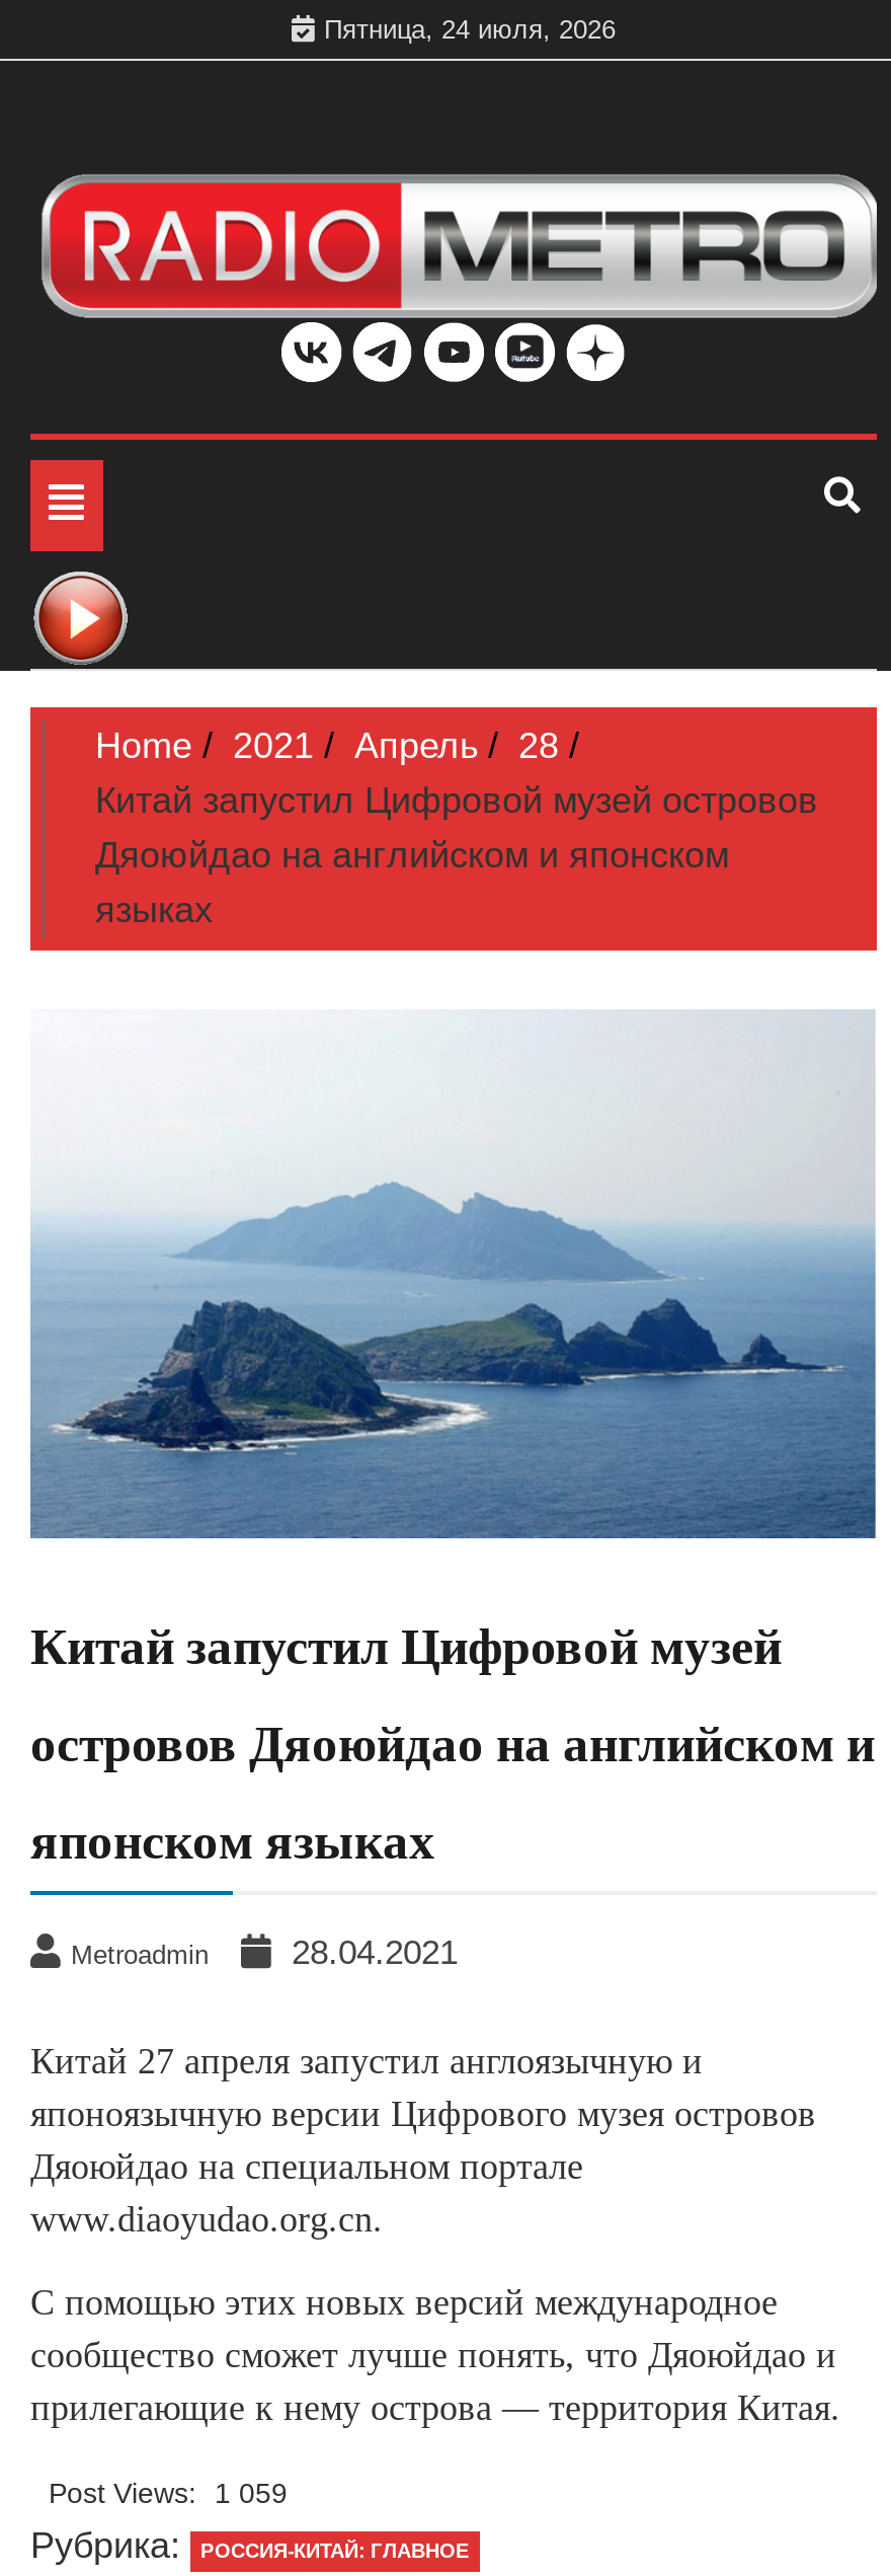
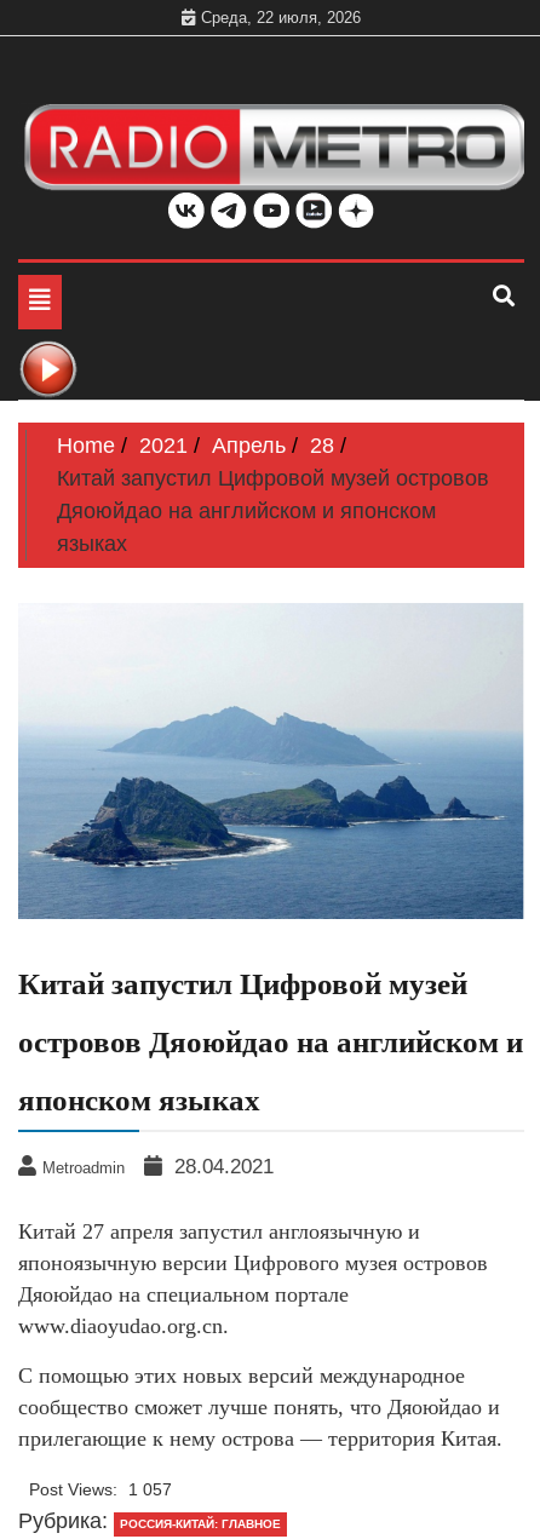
[324,14,616,45] Пятница, 24 июля, 2026 -> [201,8,361,27] Среда, 22 июля, 2026
[49,2477,288,2510] Post Views: 1 059 -> [29,1480,172,1500] Post Views: 1 057

